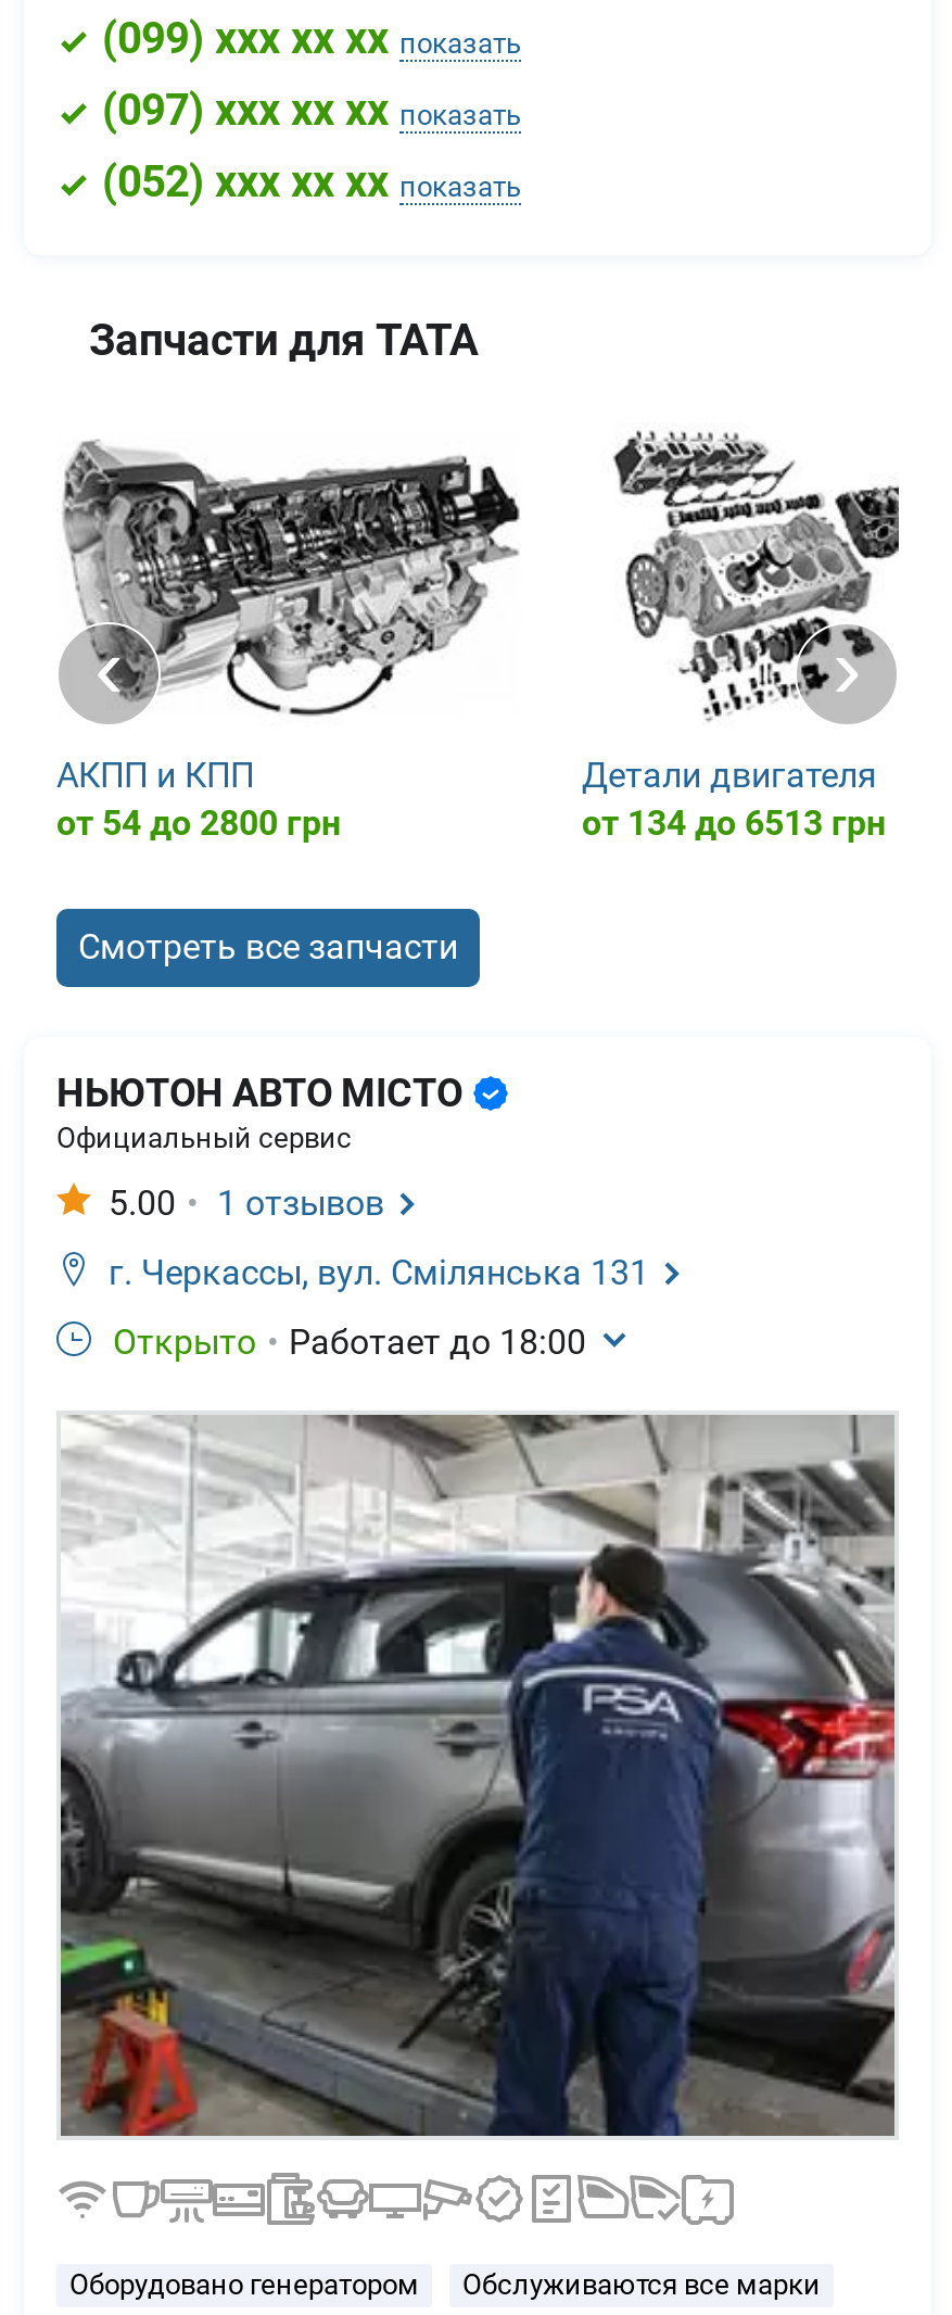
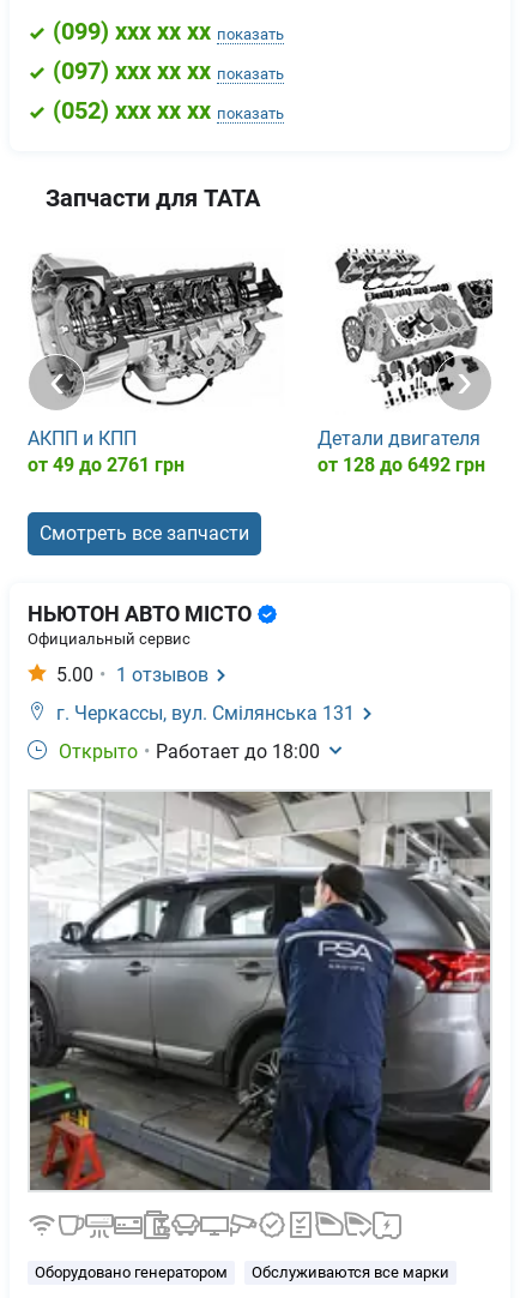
[56,803,341,844] от 54 до 2800 грн -> [28,454,185,476] от 49 до 2761 грн
[582,803,886,844] от 134 до 6513 грн -> [318,454,485,476] от 128 до 6492 грн

